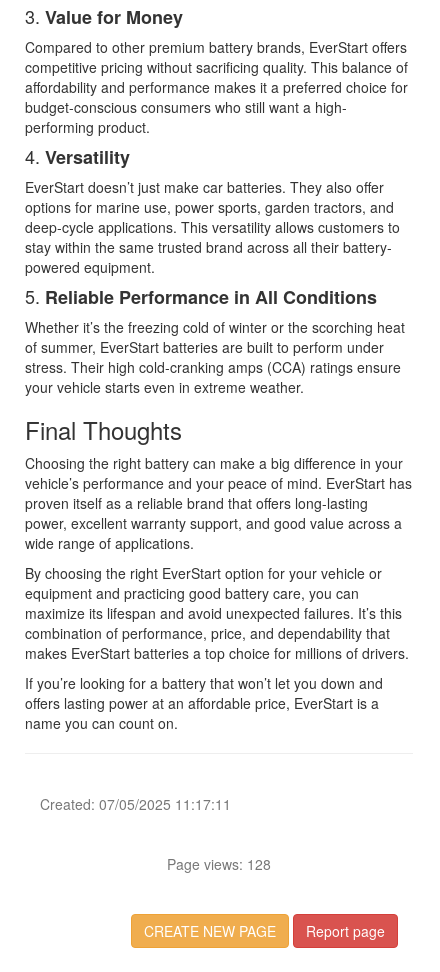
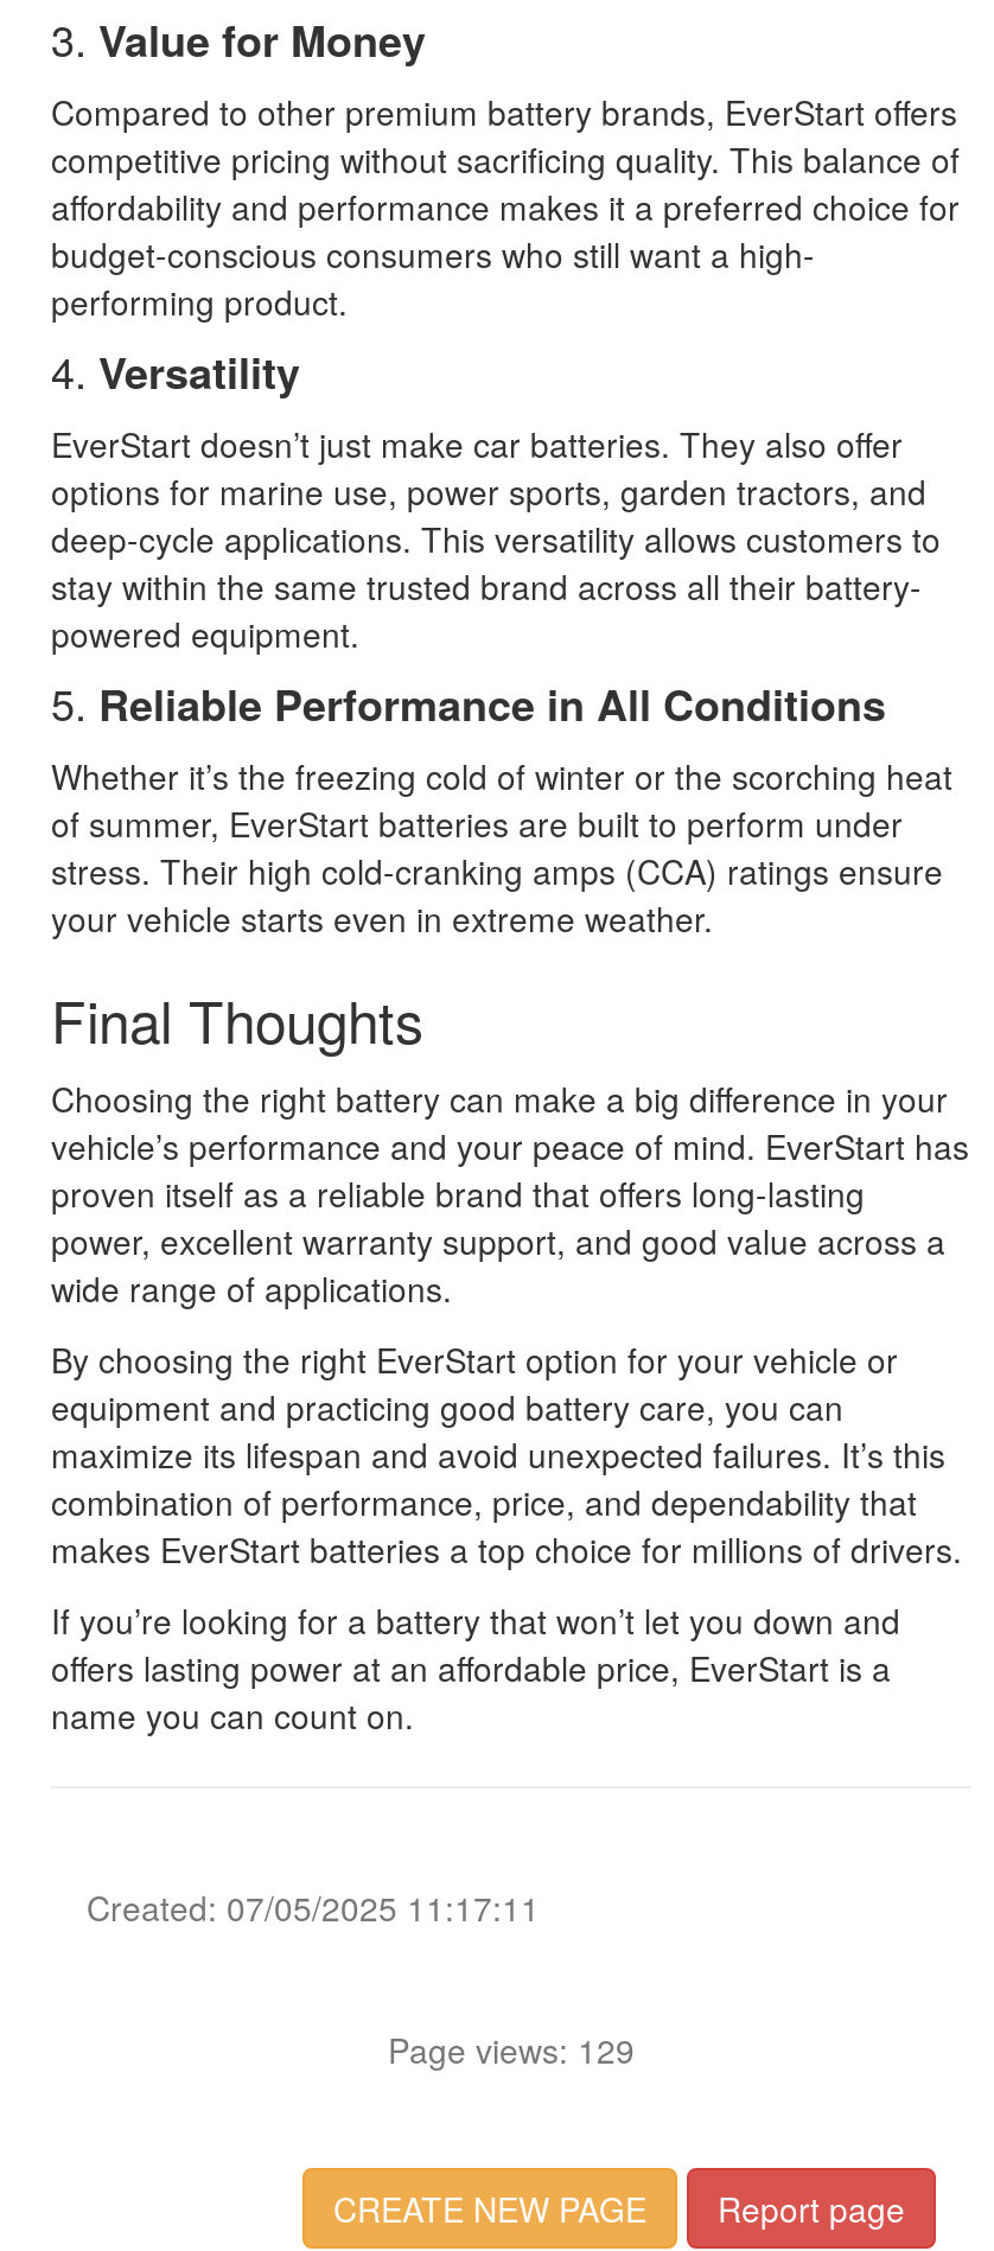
[167,854,271,874] Page views: 128 -> [388,2026,635,2073] Page views: 129

